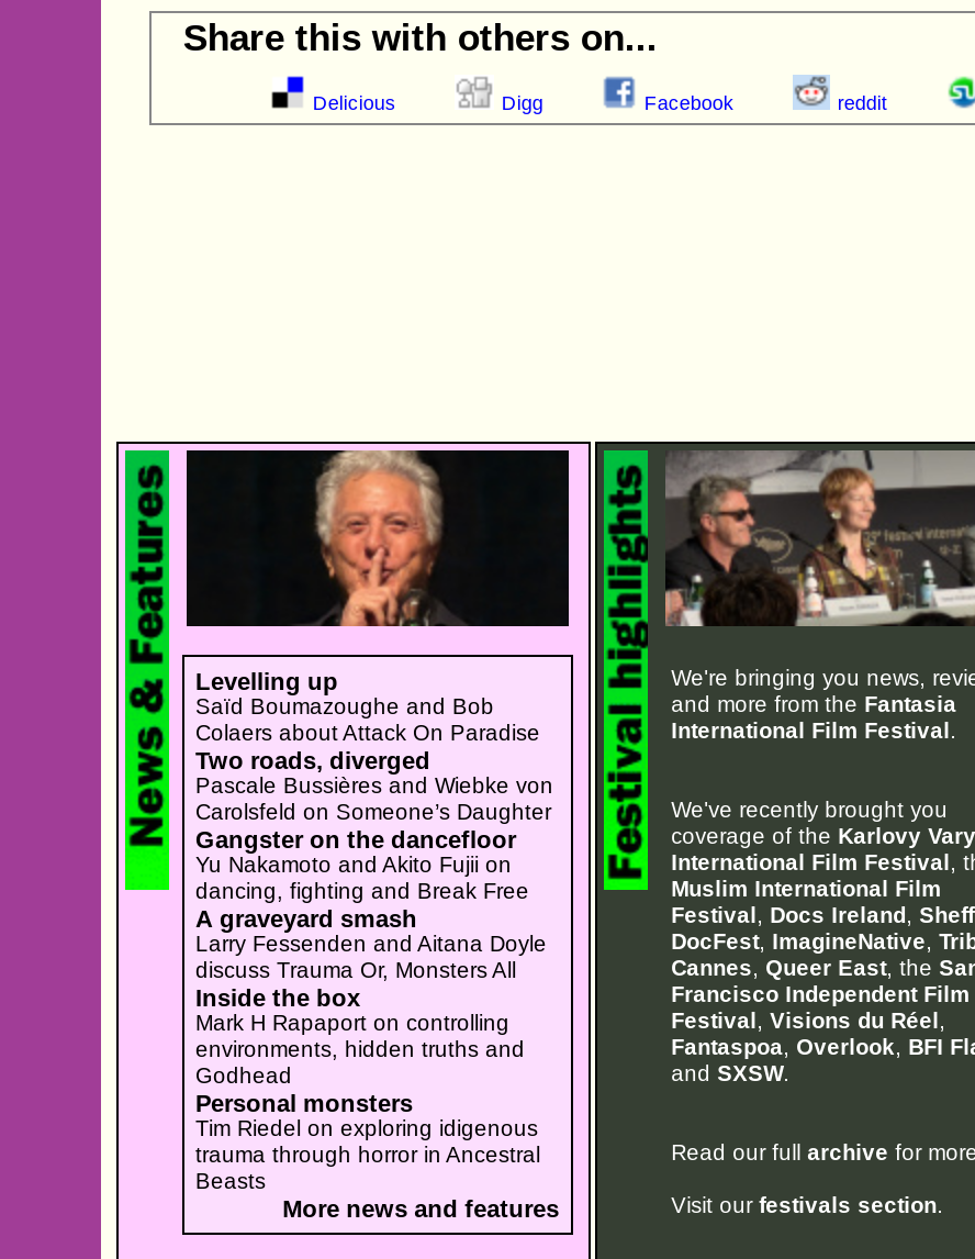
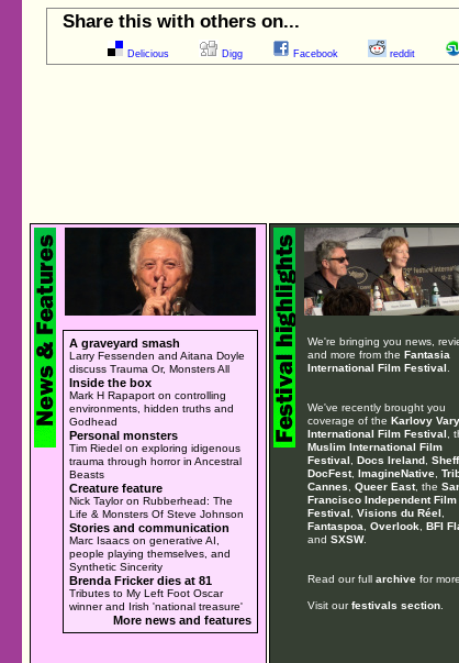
[195,667,553,902] Levelling up | Saïd Boumazoughe and Bob | Colaers about Attack On Paradise | Two roads, diverged | Pascale Bussières and Wiebke von | Carolsfeld on Someone’s Daughter | Gangster on the dancefloor | Yu Nakamoto and Akito Fujii on | dancing, fighting and Break Free -> none
moved [195,904,547,1192] -> [69,336,245,480]: A graveyard smash | Larry Fessenden and Aitana Doyle | discuss Trauma Or, Monsters All | ... | trauma through horror in Ancestral | Beasts
none -> [69,481,244,612] Creature feature | Nick Taylor on Rubberhead: The | Life & Monsters Of Steve Johnson | Stories and communication | Marc Isaacs on generative AI, | people playing themselves, and | Synthetic Sincerity | Brenda Fricker dies at 81 | Tributes to My Left Foot Oscar | winner and Irish 'national treasure'

